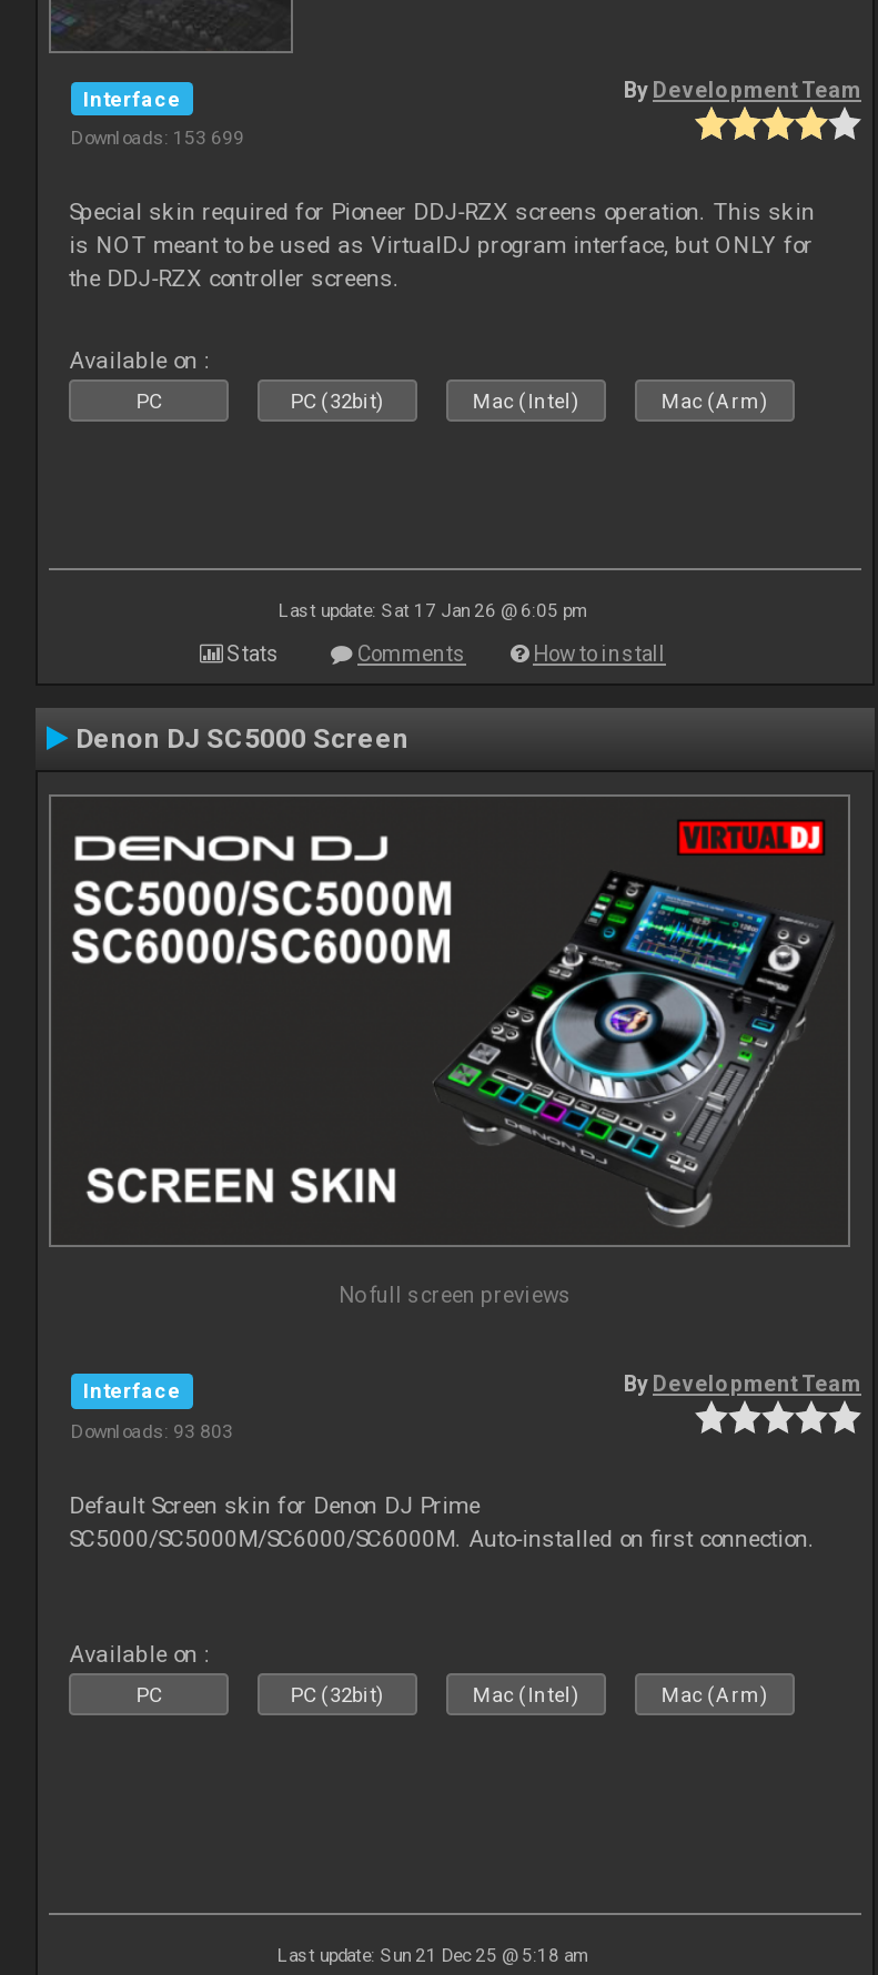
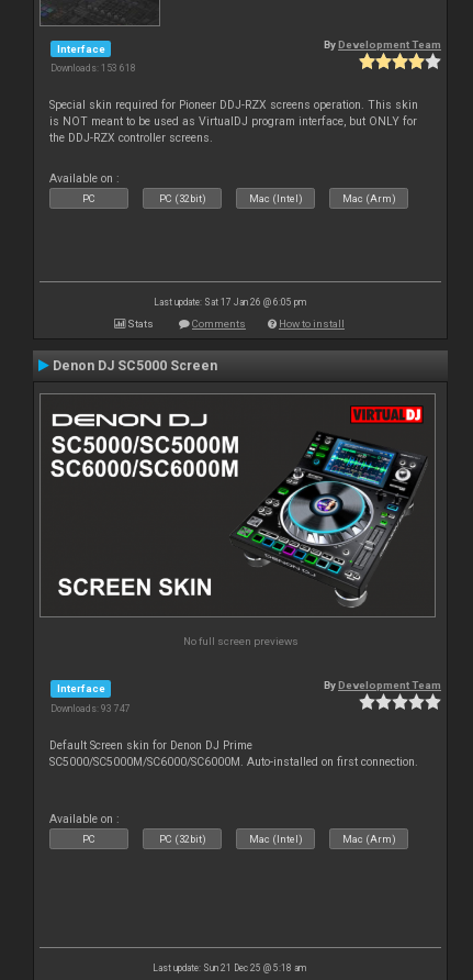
[71,128,244,150] Downloads: 153 699 -> [50,63,136,74] Downloads: 153 618
[71,1420,233,1442] Downloads: 93 803 -> [50,703,131,714] Downloads: 93 747

